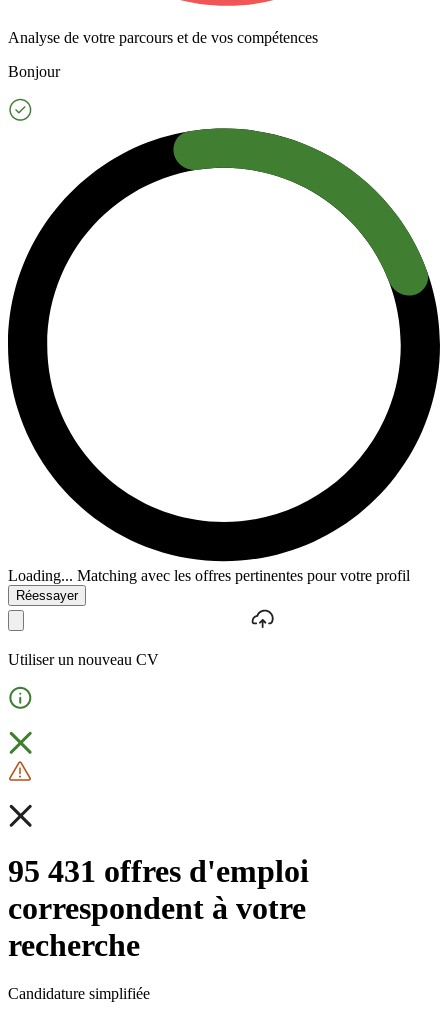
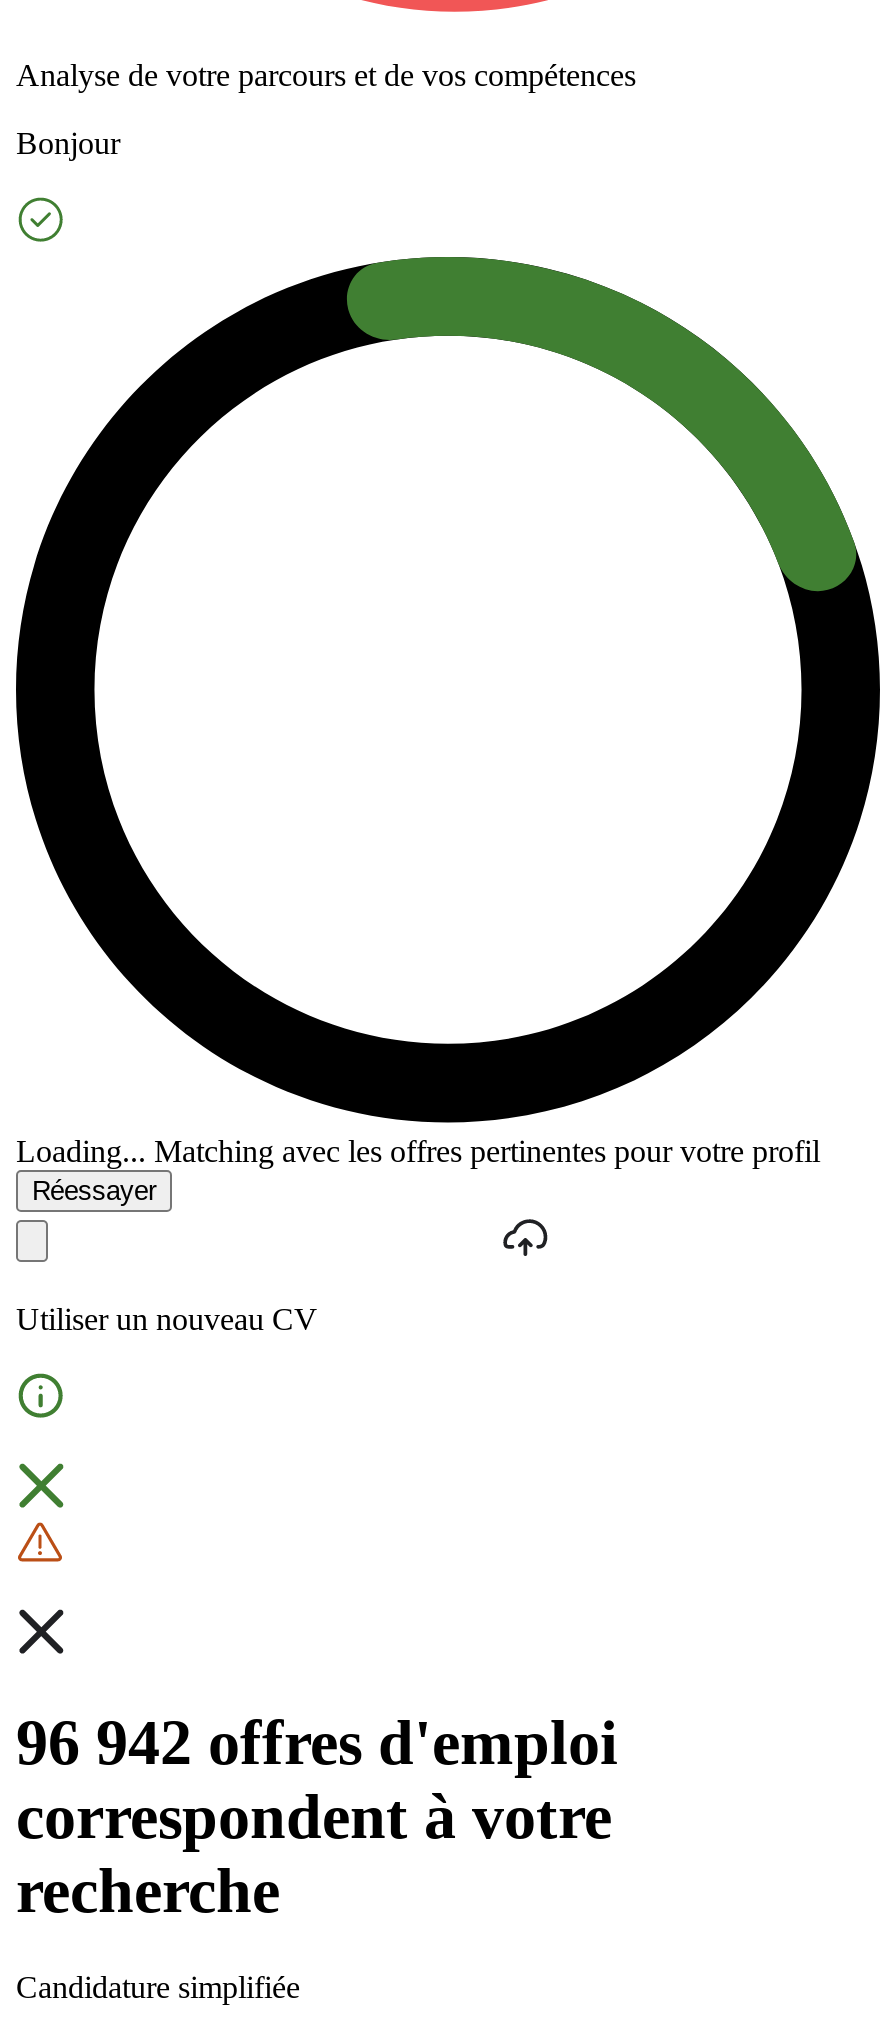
[8,853,309,889] 95 431 offres d'emploi -> [16,1706,618,1778] 96 942 offres d'emploi

